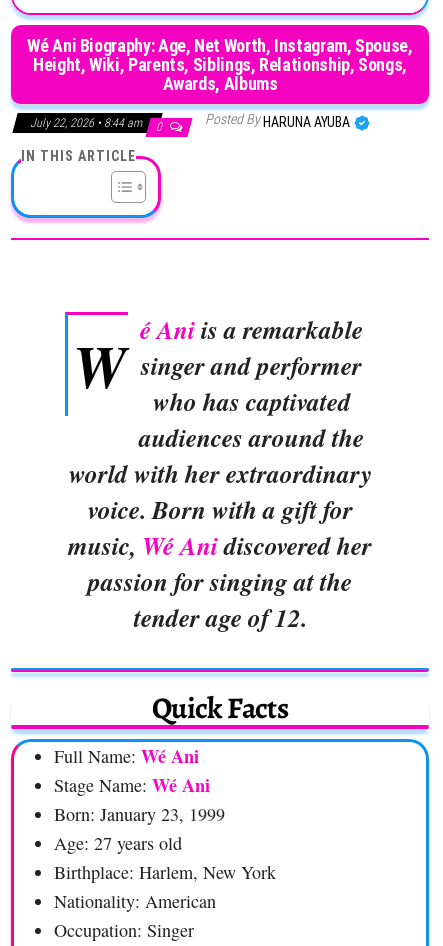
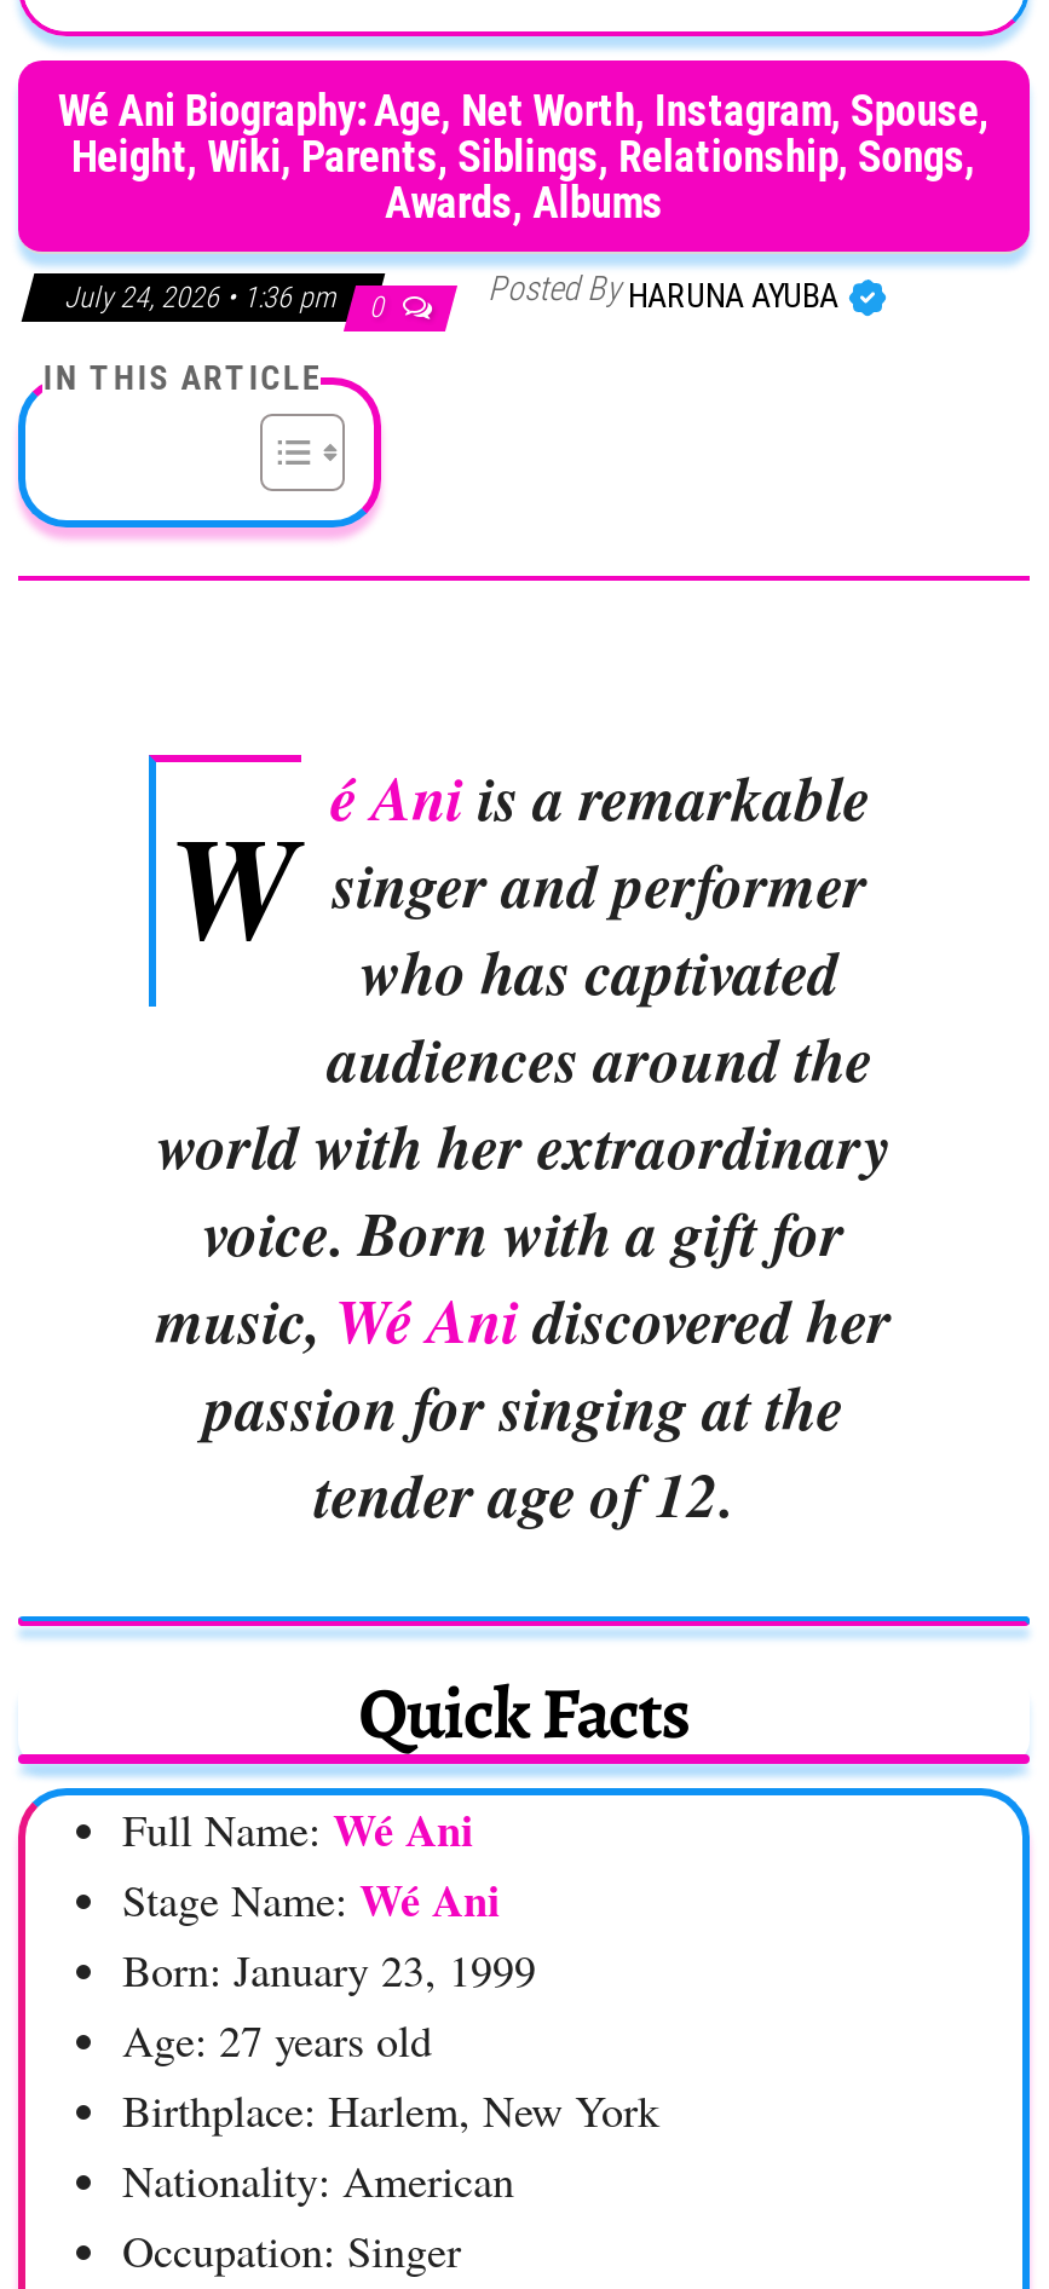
[30,116,165,134] July 22, 2026 • 8:44 am 0 -> [64,281,391,324] July 24, 2026 • 1:36 pm 0

